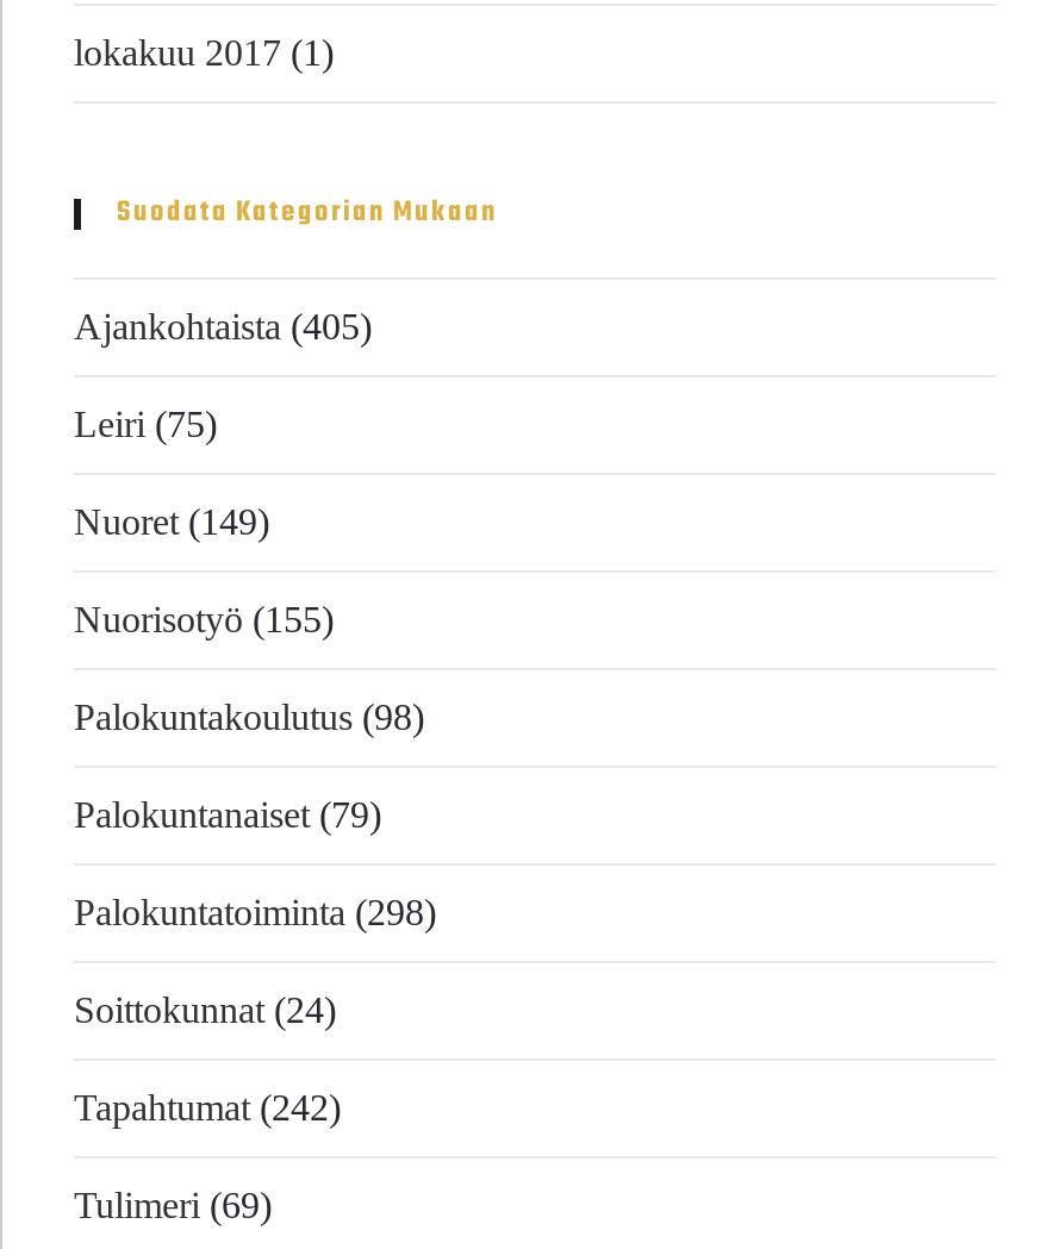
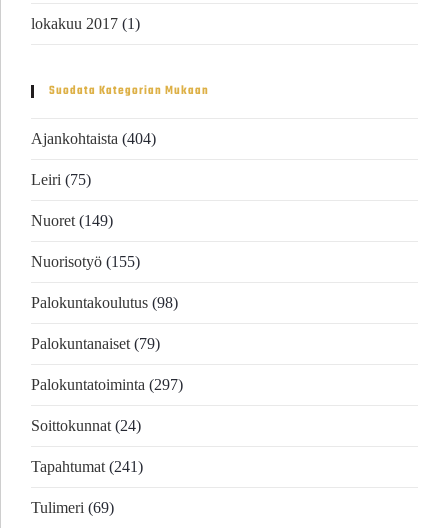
[74,306,372,346] Ajankohtaista (405) -> [31,130,156,147] Ajankohtaista (404)
[74,892,436,932] Palokuntatoiminta (298) -> [31,376,183,393] Palokuntatoiminta (297)
[74,1087,341,1128] Tapahtumat (242) -> [31,458,143,475] Tapahtumat (241)

